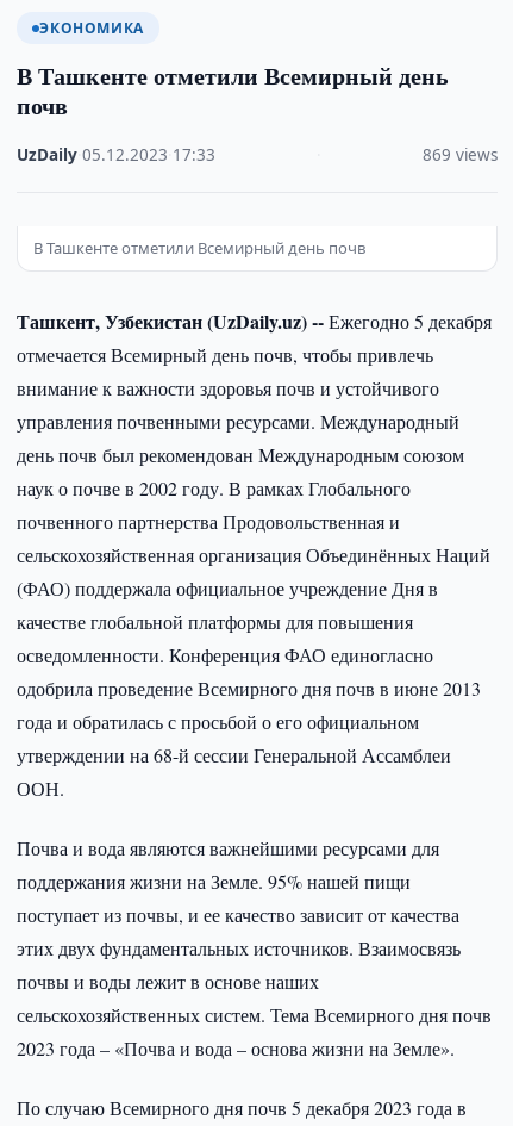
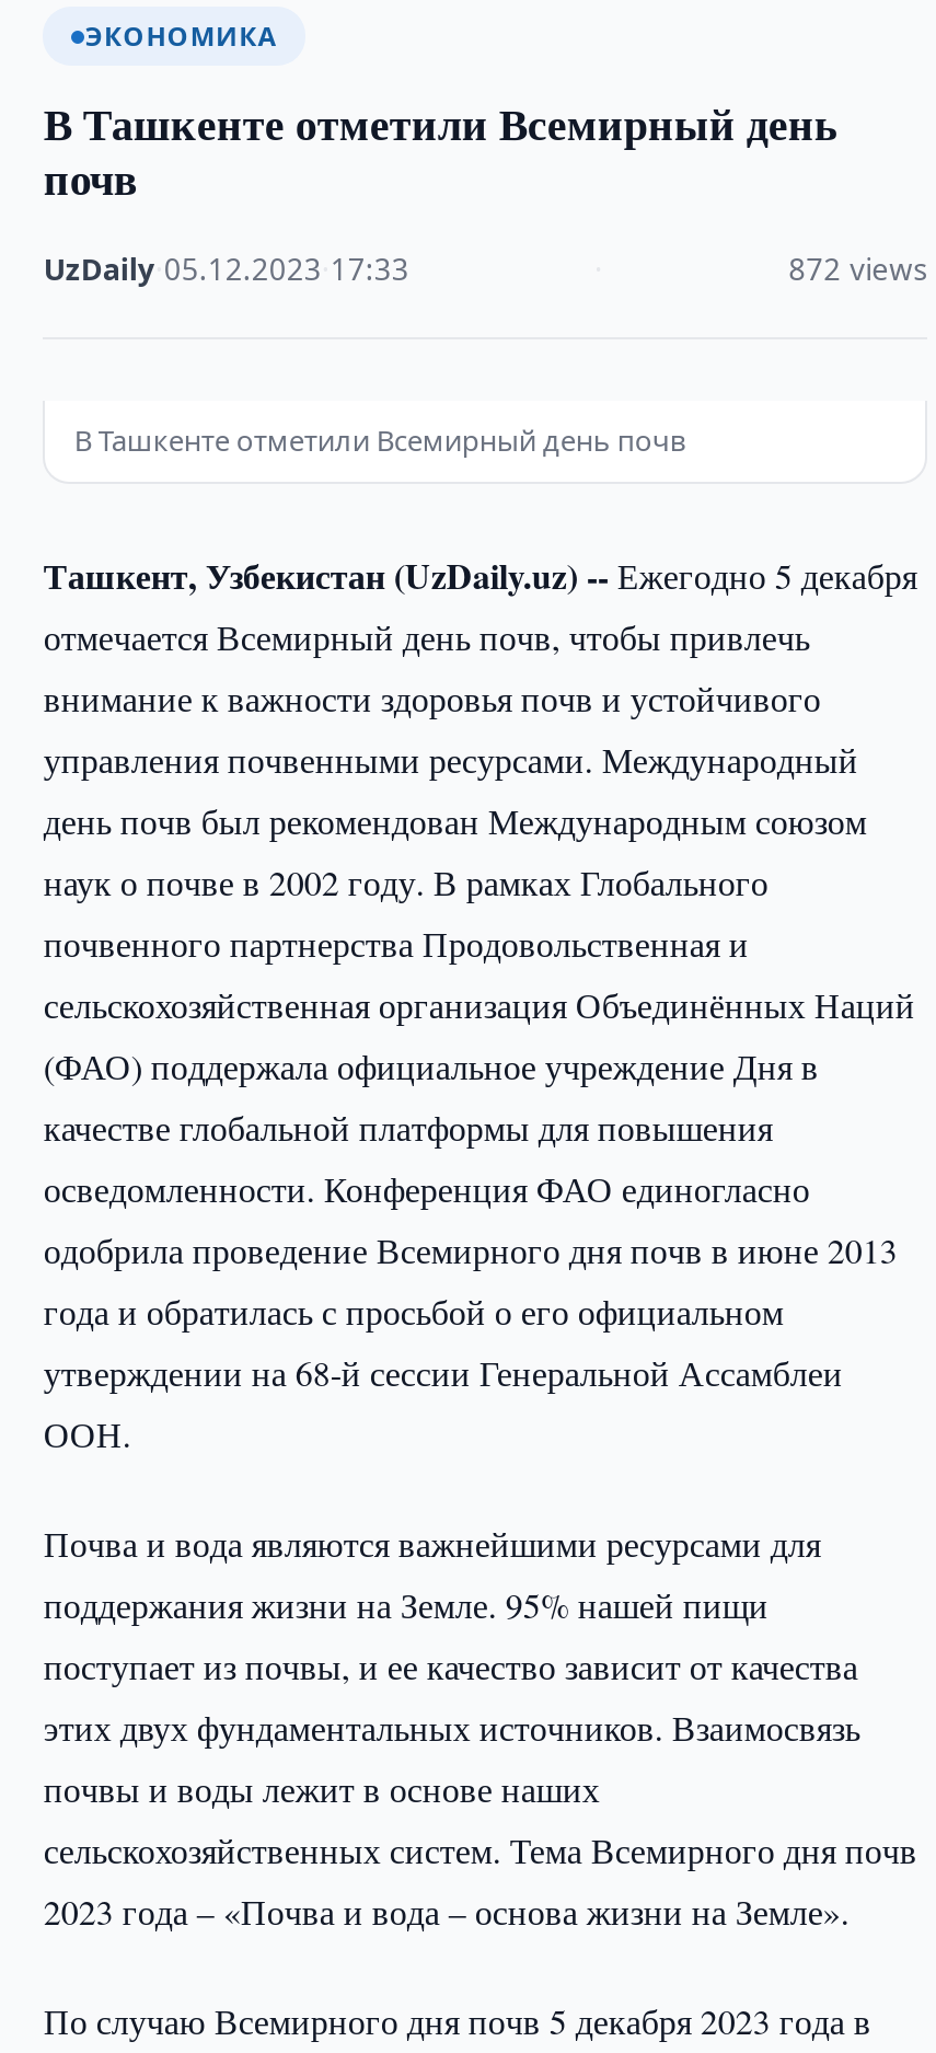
[422,144,497,166] 869 views -> [788,250,926,289] 872 views

